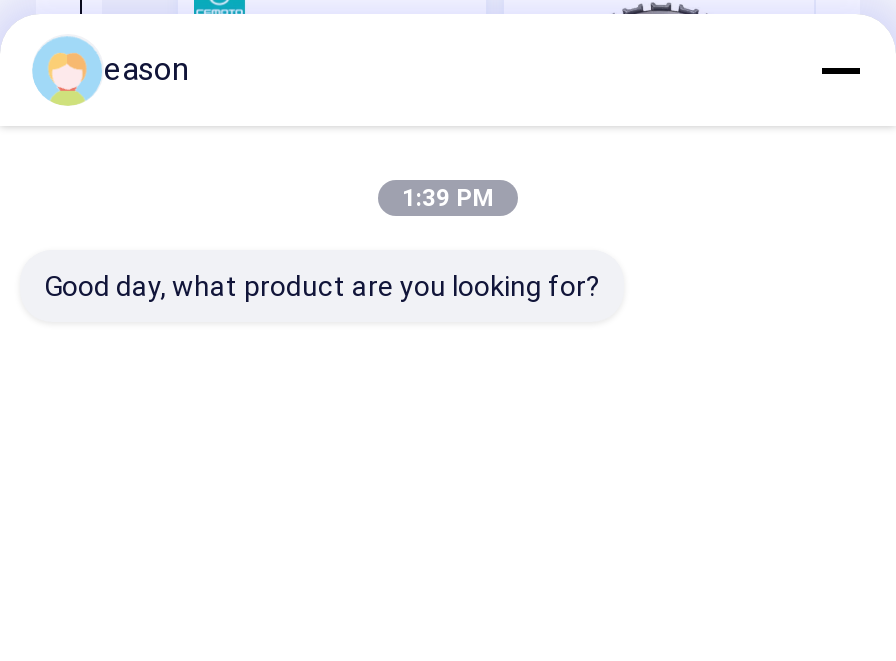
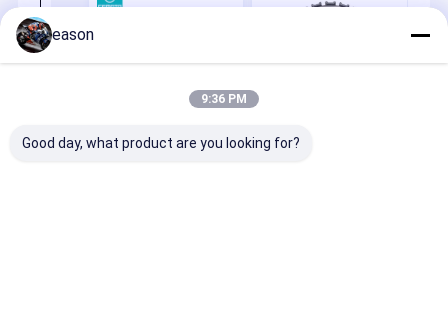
[30,36,98,108] [image] -> [15,17,49,54] [image]
[402,184,494,212] 1:39 PM -> [201,92,247,106] 9:36 PM

